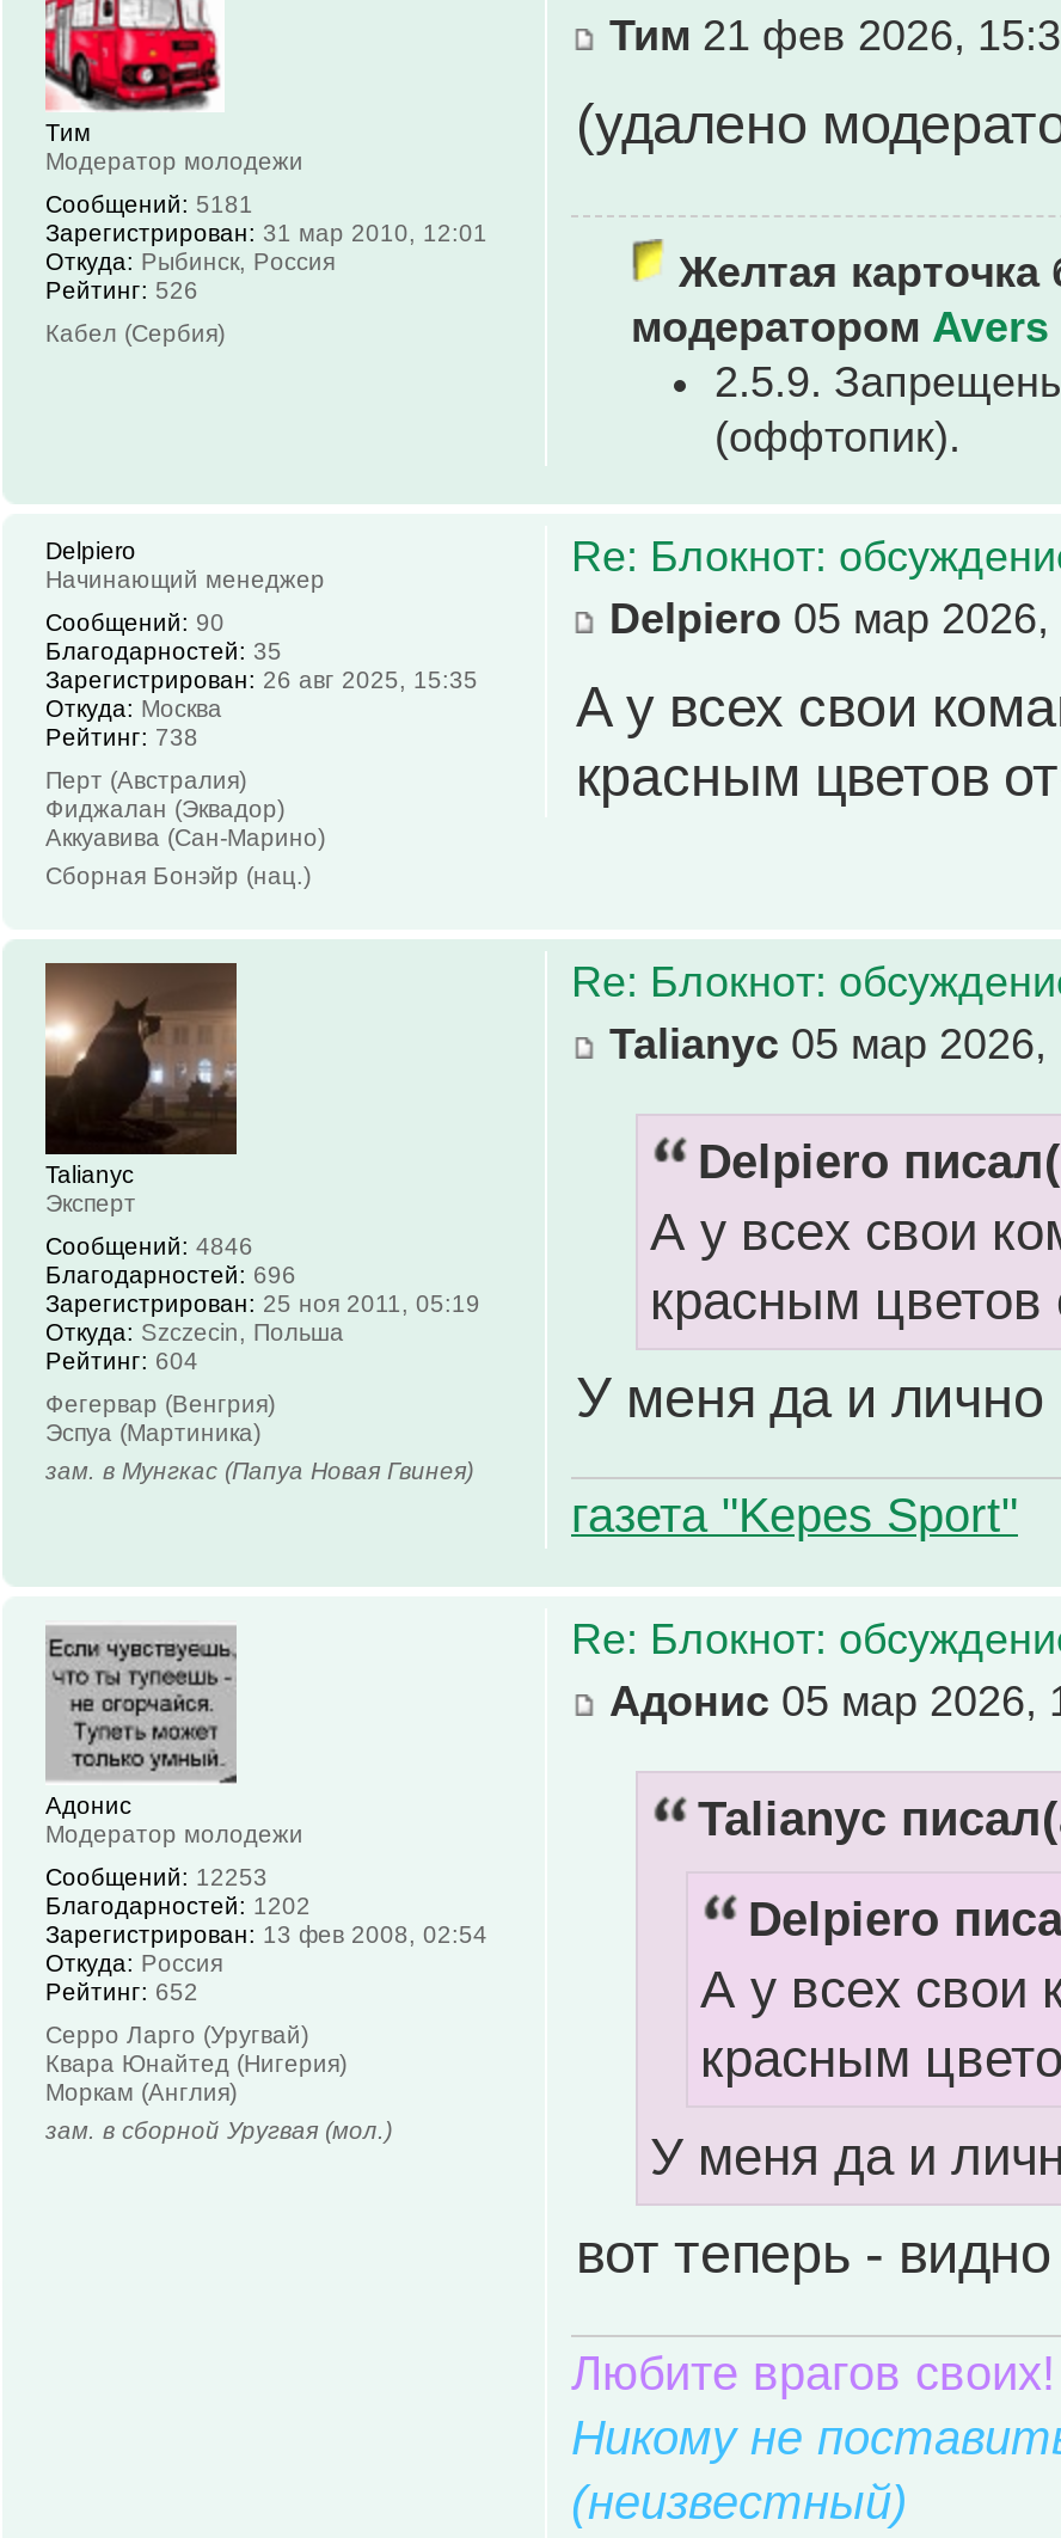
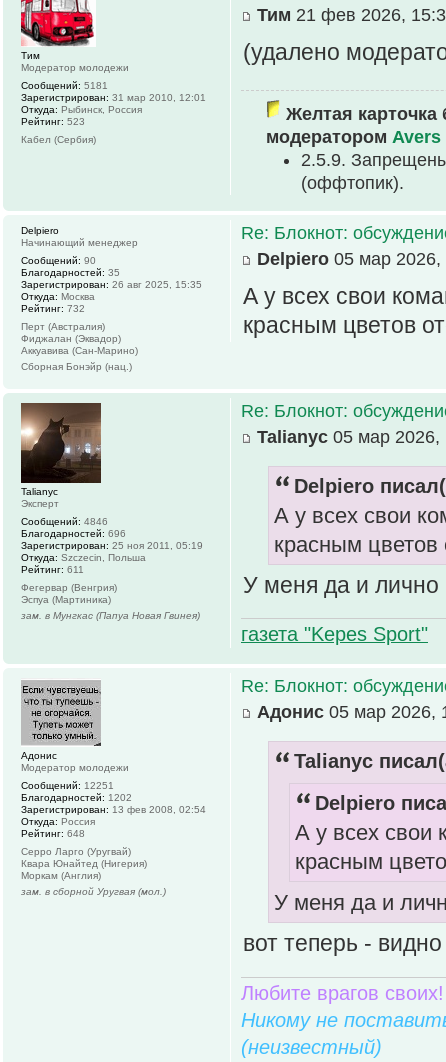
[45,276,198,303] Рейтинг: 526 -> [21,116,85,127] Рейтинг: 523
[45,723,198,749] Рейтинг: 738 -> [21,303,85,314] Рейтинг: 732
[45,1347,198,1373] Рейтинг: 604 -> [21,564,84,575] Рейтинг: 611
[45,1865,268,1891] Сообщений: 12253 -> [21,780,114,791] Сообщений: 12251
[45,1979,198,2006] Рейтинг: 652 -> [21,828,85,839] Рейтинг: 648

